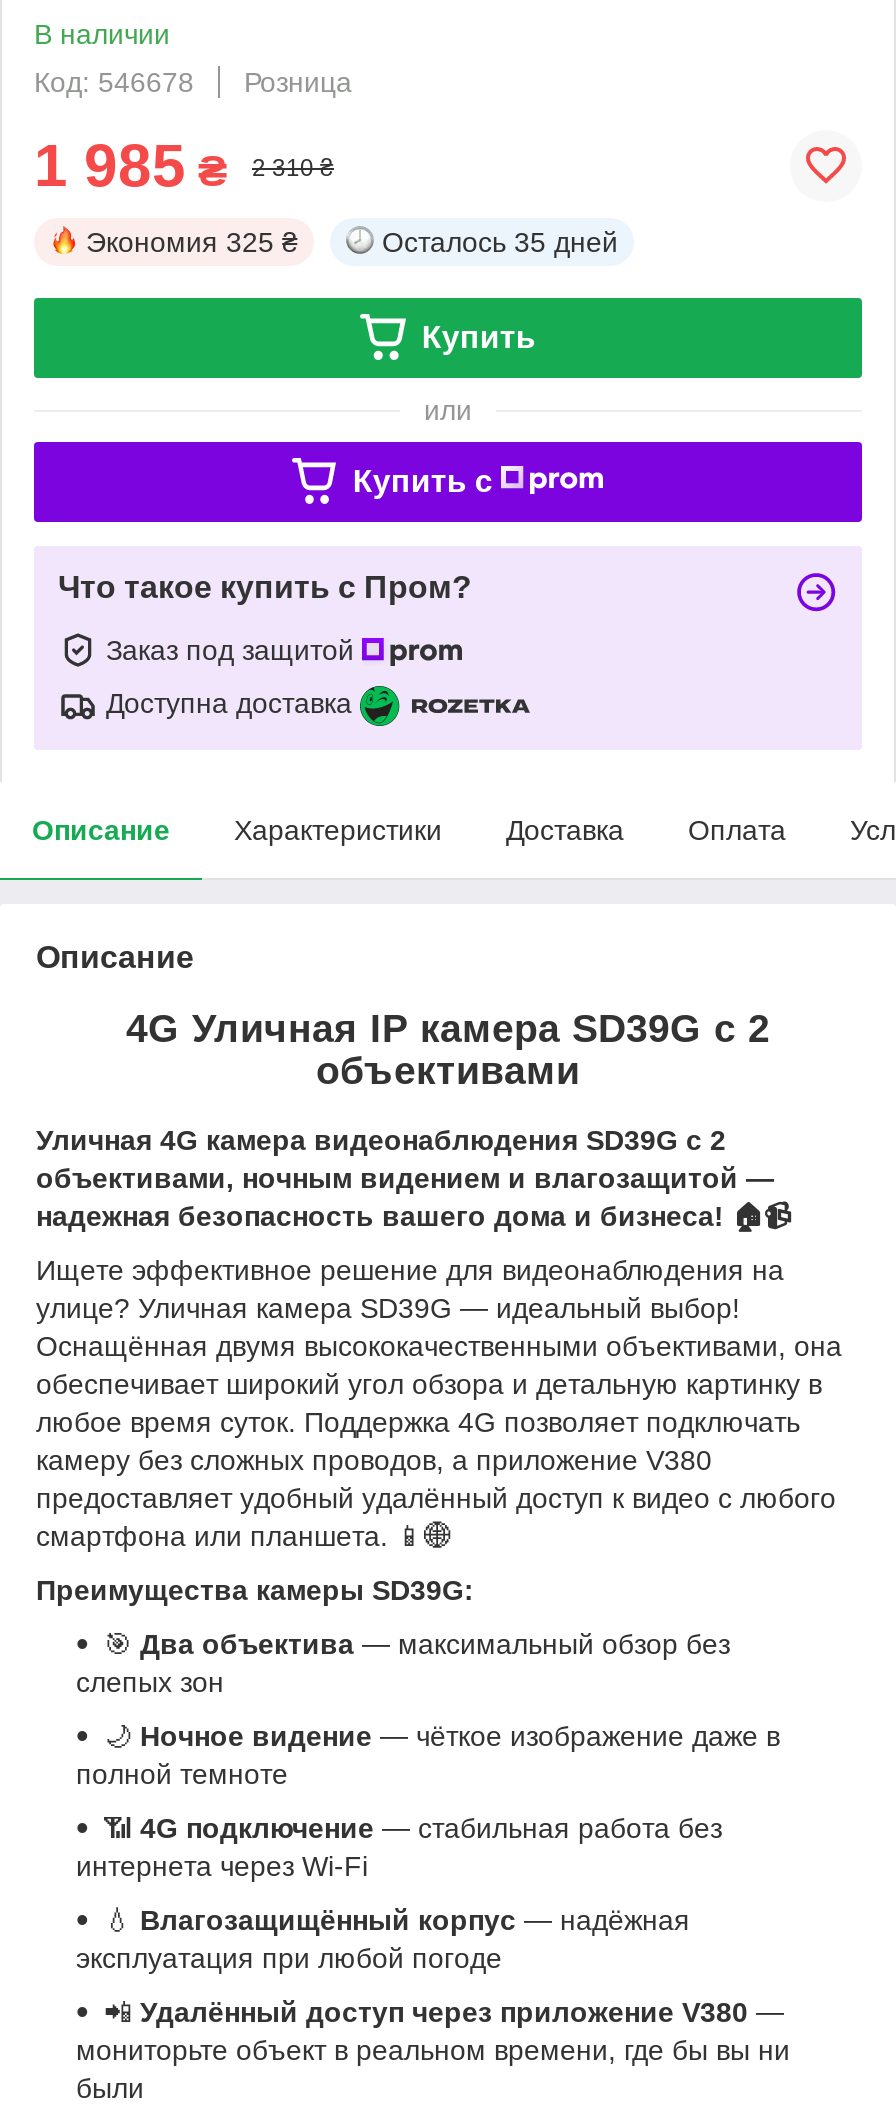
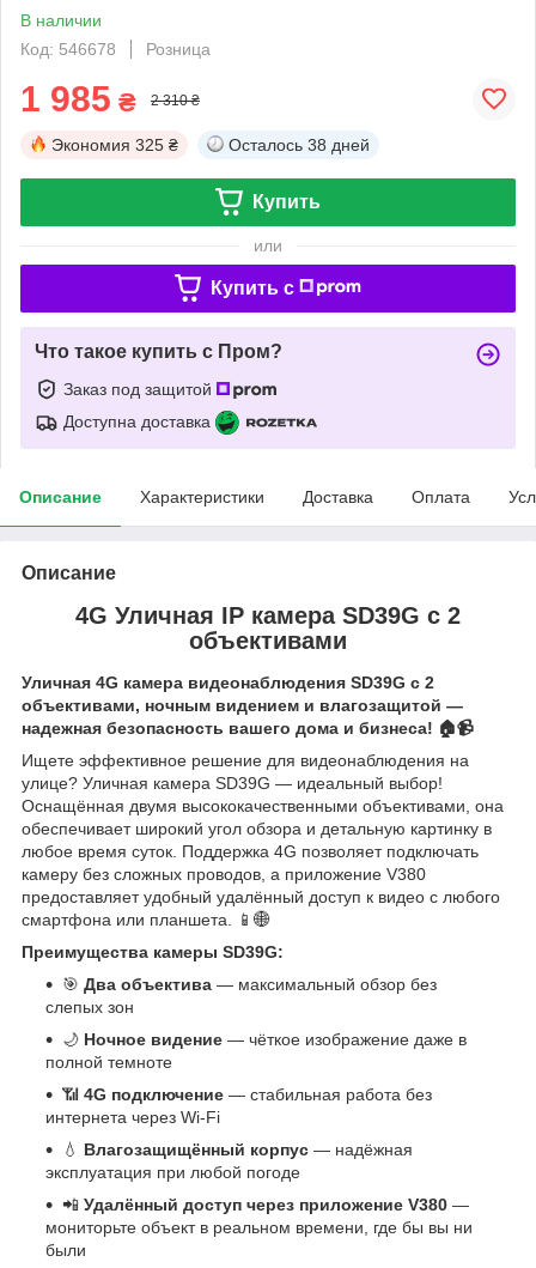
[382,226,618,258] Осталось 35 дней -> [229,135,370,154] Осталось 38 дней

